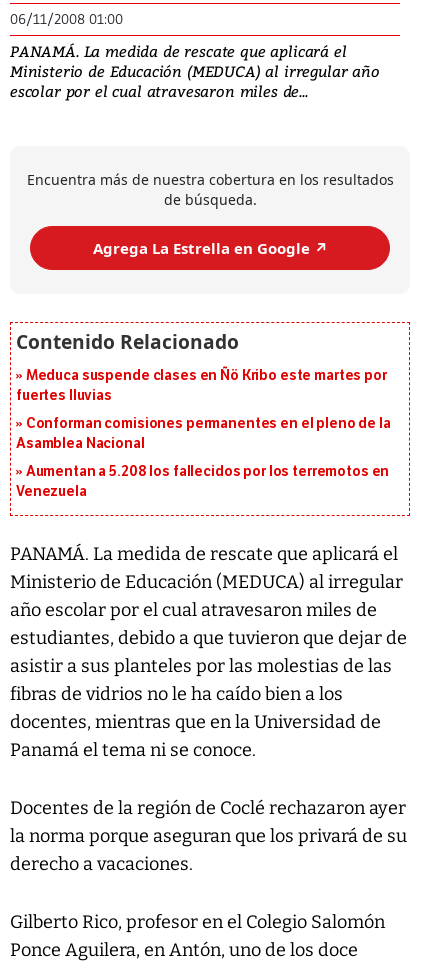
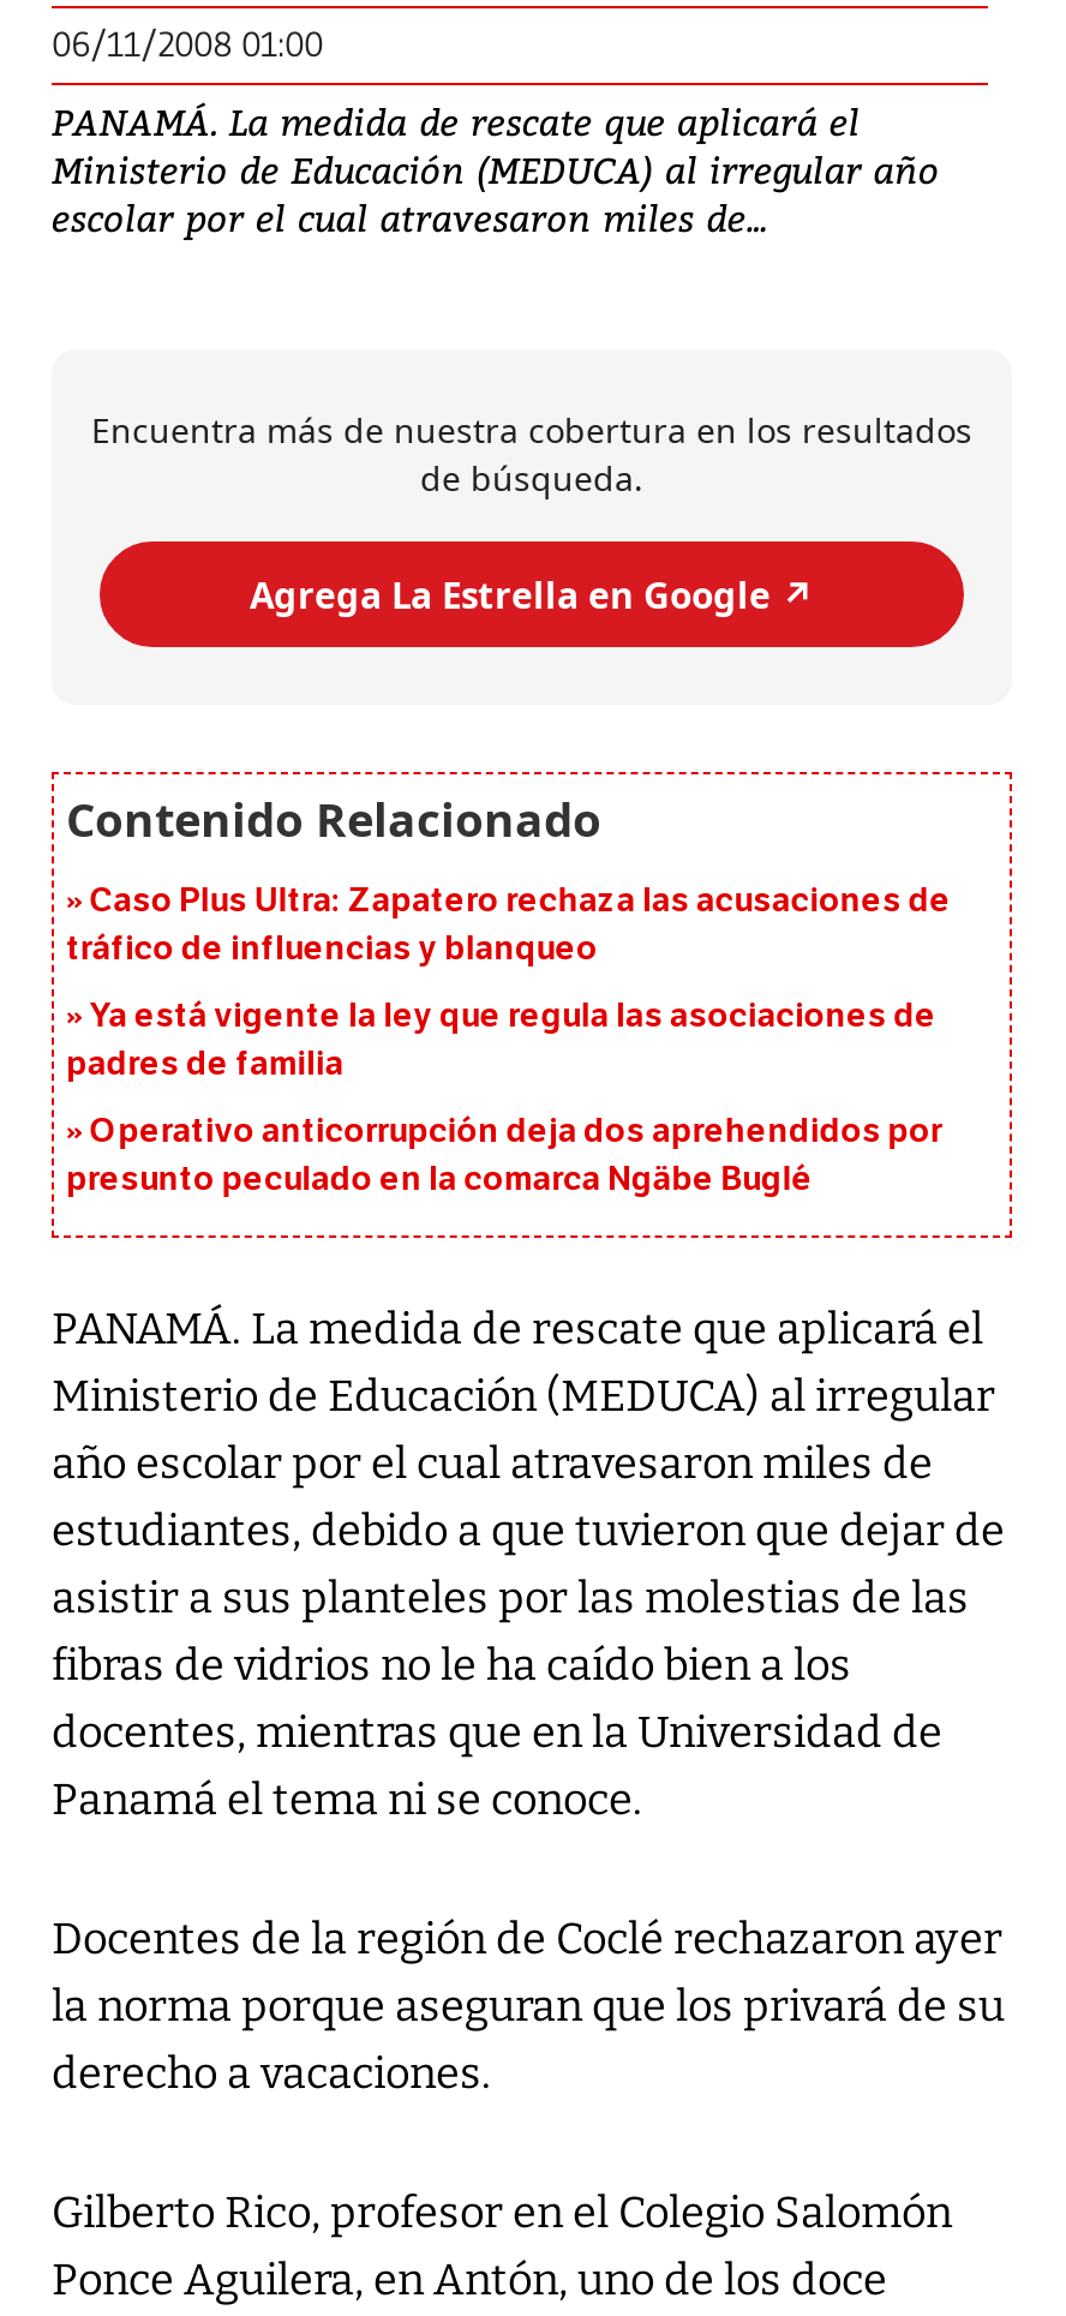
[16,367,387,404] Meduca suspende clases en Ñö Kribo este martes por | fuertes lluvias -> [66,881,951,970] Caso Plus Ultra: Zapatero rechaza las acusaciones de | tráfico de influencias y blanqueo
[16,415,391,452] Conforman comisiones permanentes en el pleno de la | Asamblea Nacional -> [66,997,936,1085] Ya está vigente la ley que regula las asociaciones de | padres de familia
[16,463,389,500] Aumentan a 5.208 los fallecidos por los terremotos en | Venezuela -> [66,1112,942,1201] Operativo anticorrupción deja dos aprehendidos por | presunto peculado en la comarca Ngäbe Buglé

